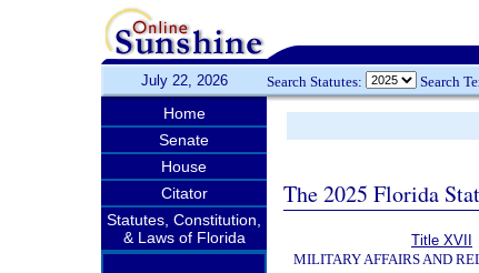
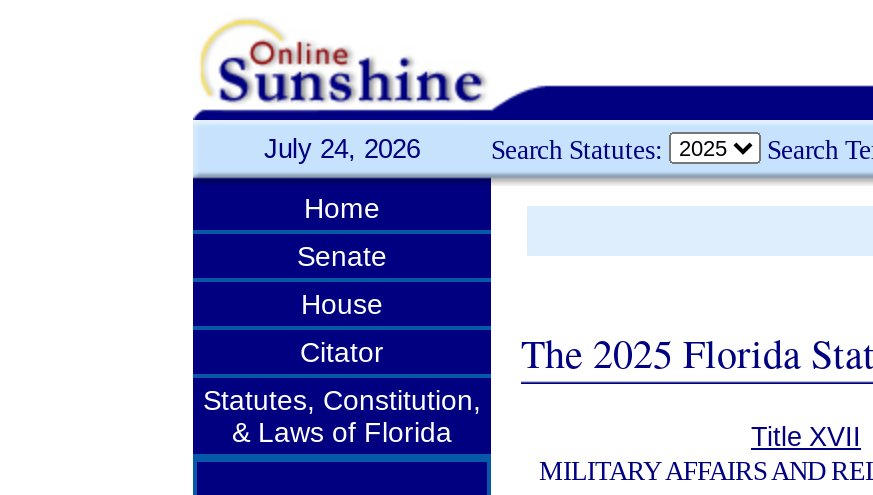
[141,72,227,89] July 22, 2026 -> [264,134,420,164] July 24, 2026

